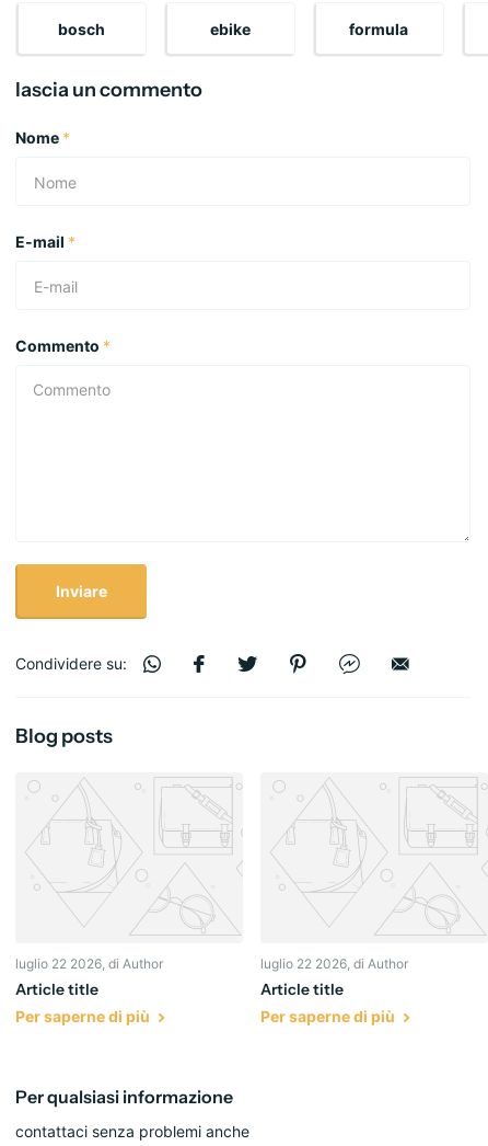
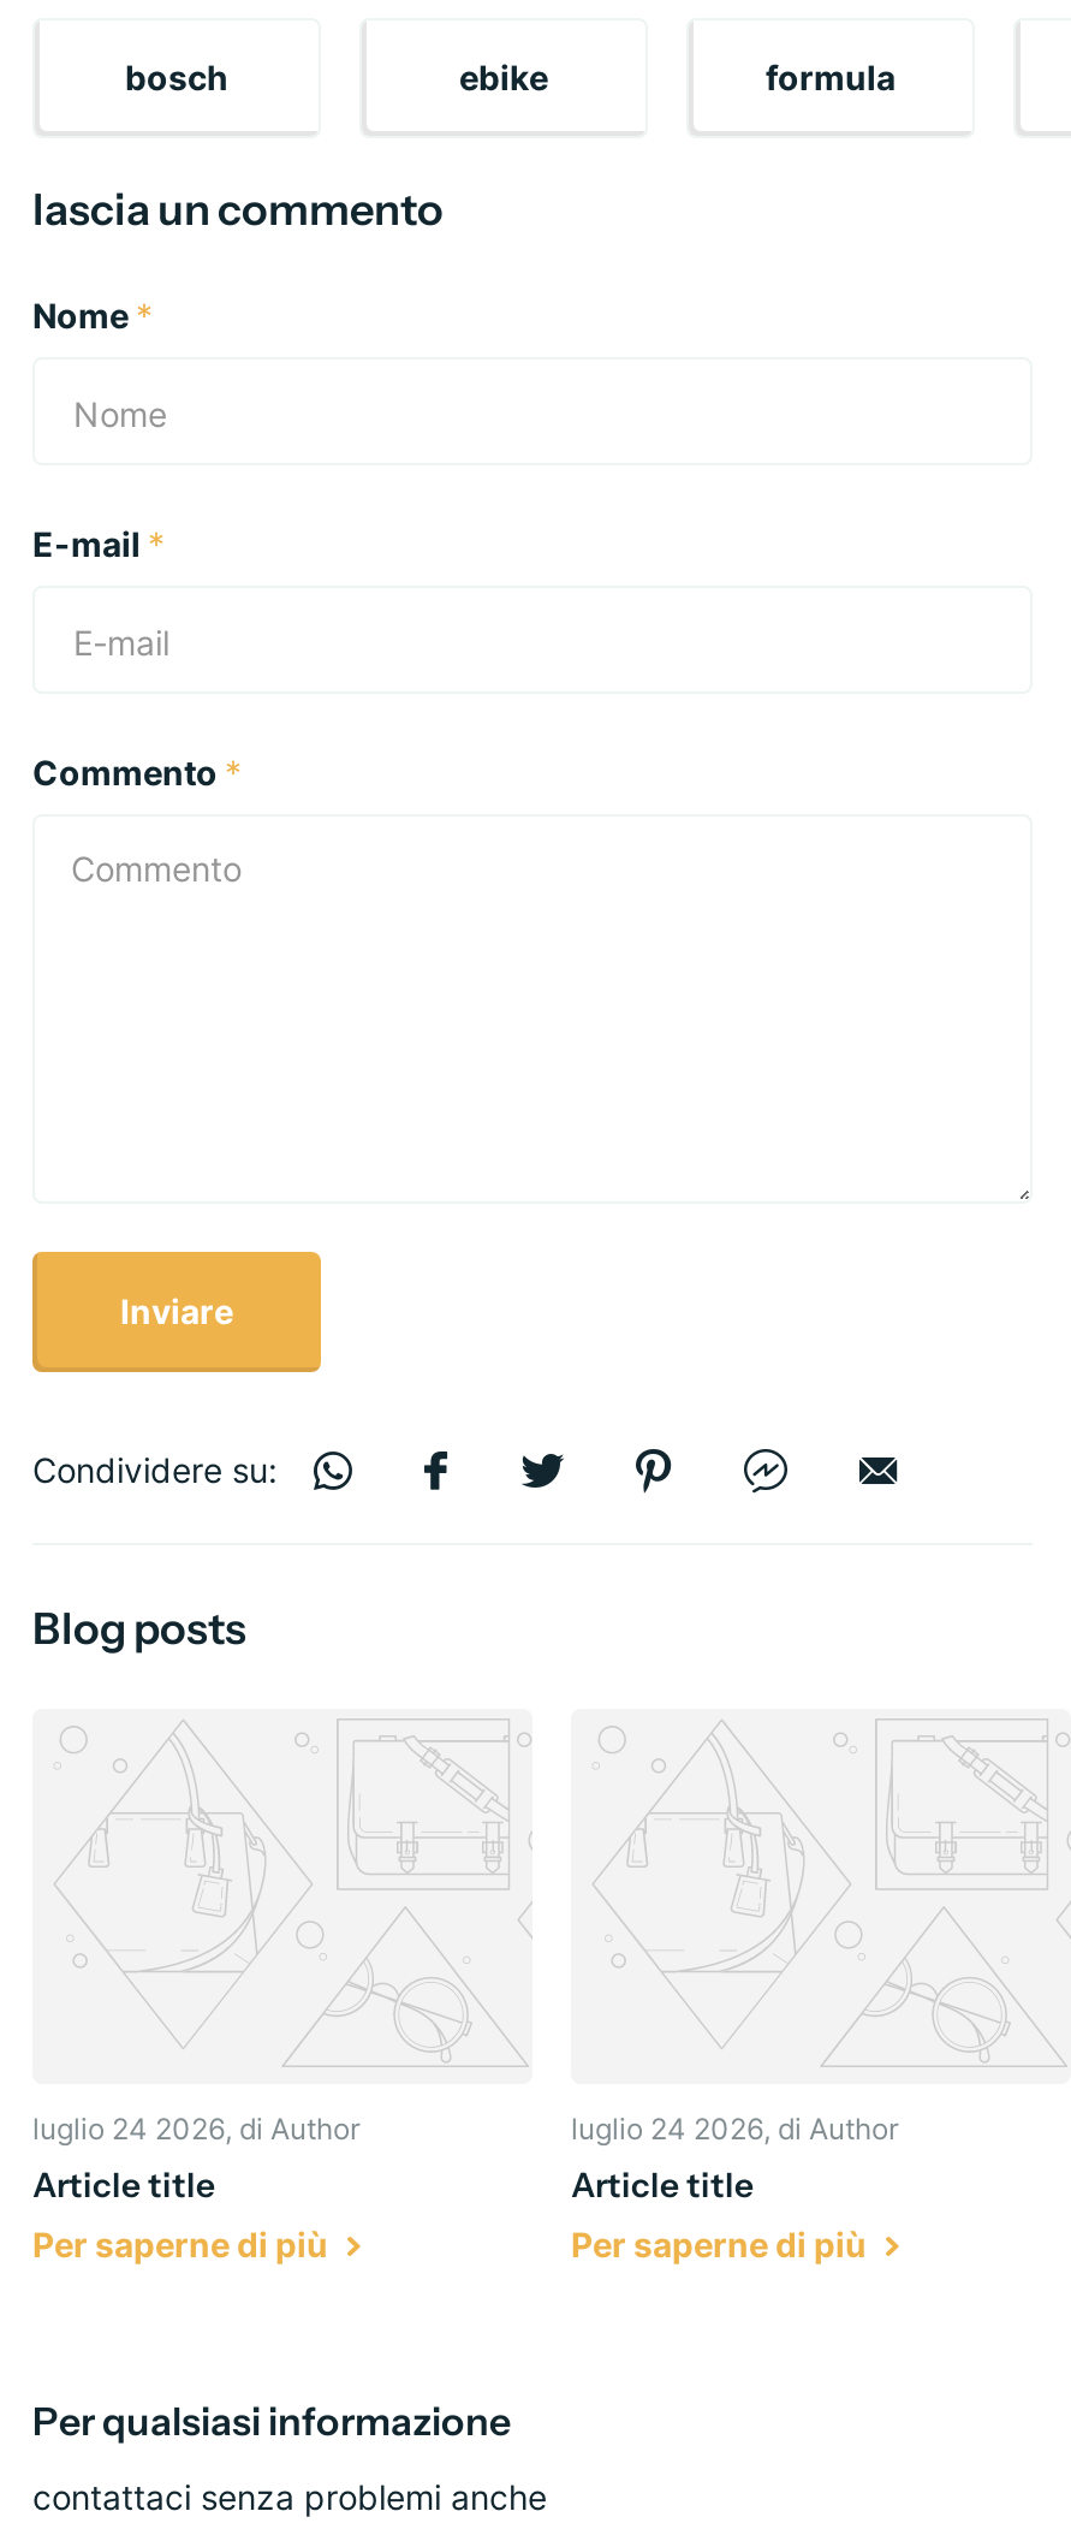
[15,955,163,972] luglio 22 2026, di Author -> [32,2111,359,2147] luglio 24 2026, di Author
[260,955,408,972] luglio 22 2026, di Author -> [571,2111,898,2147] luglio 24 2026, di Author

